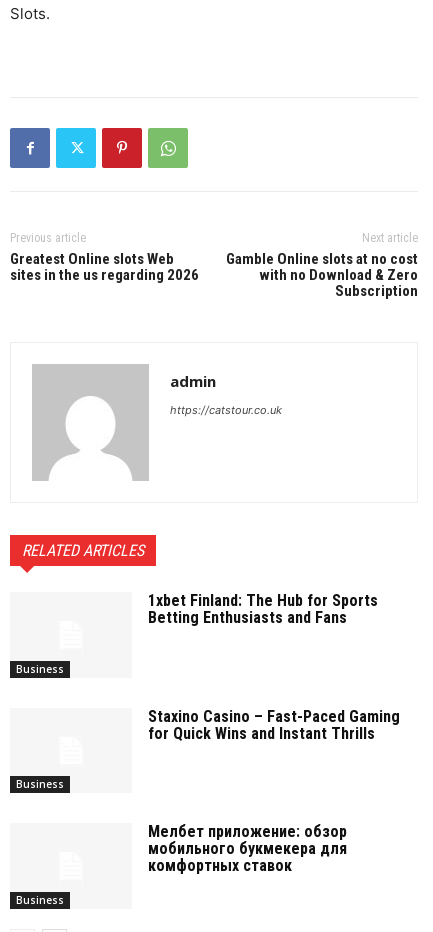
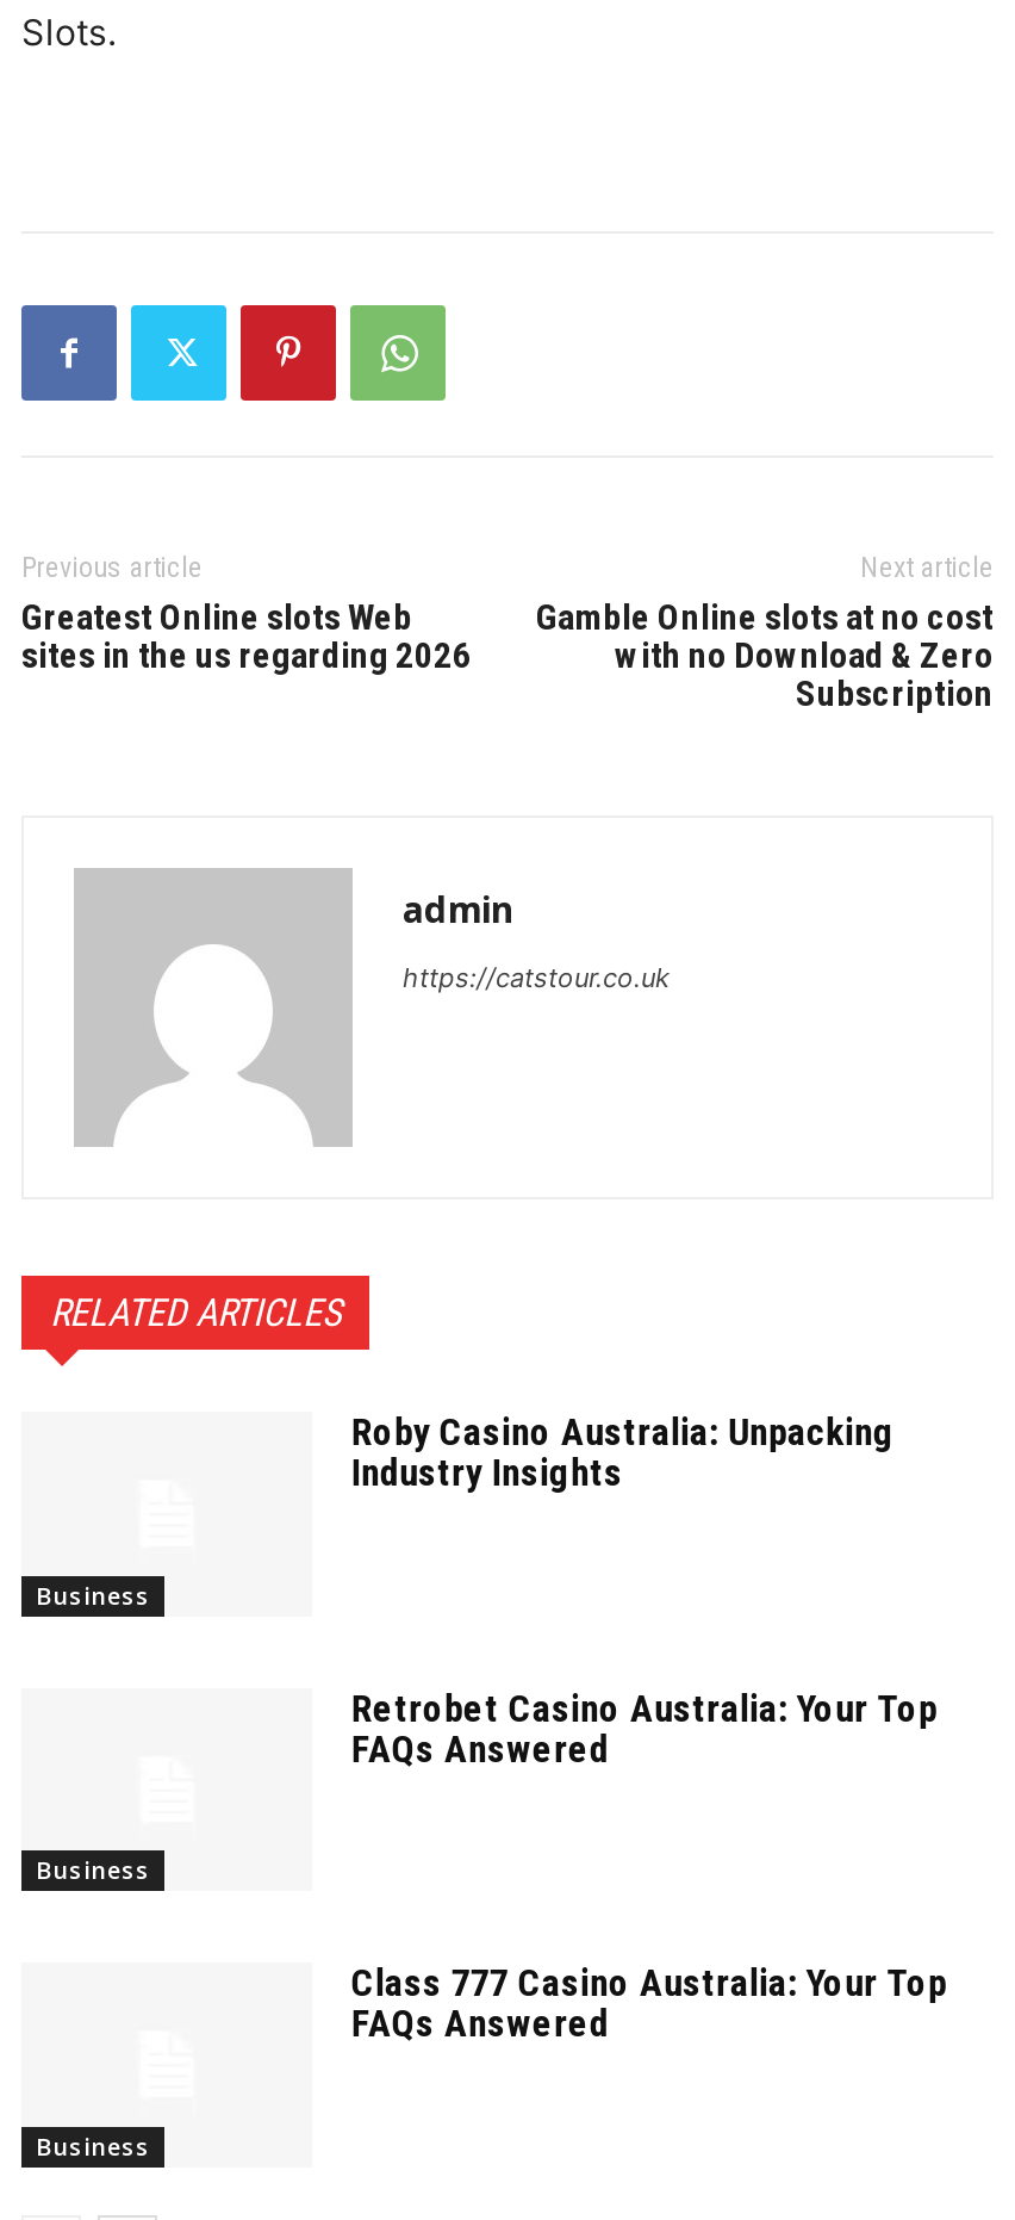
[148,591,378,627] 1xbet Finland: The Hub for Sports | Betting Enthusiasts and Fans -> [351,1409,894,1495] Roby Casino Australia: Unpacking | Industry Insights
[148,707,400,743] Staxino Casino – Fast-Paced Gaming | for Quick Wins and Instant Thrills -> [351,1685,937,1771] Retrobet Casino Australia: Your Top | FAQs Answered
[148,822,347,875] Мелбет приложение: обзор | мобильного букмекера для | комфортных ставок -> [351,1961,947,2047] Class 777 Casino Australia: Your Top | FAQs Answered

